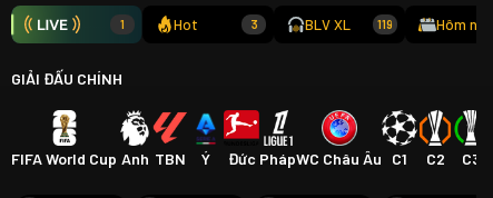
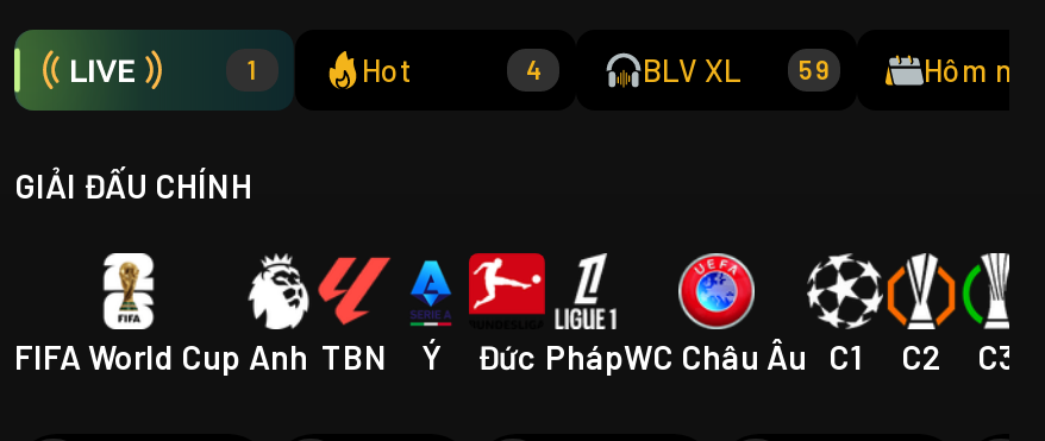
[250,17,258,31] 3 -> [526,53,540,84] 4
[305,15,393,33] BLV XL 119 -> [643,51,830,89] BLV XL 59

